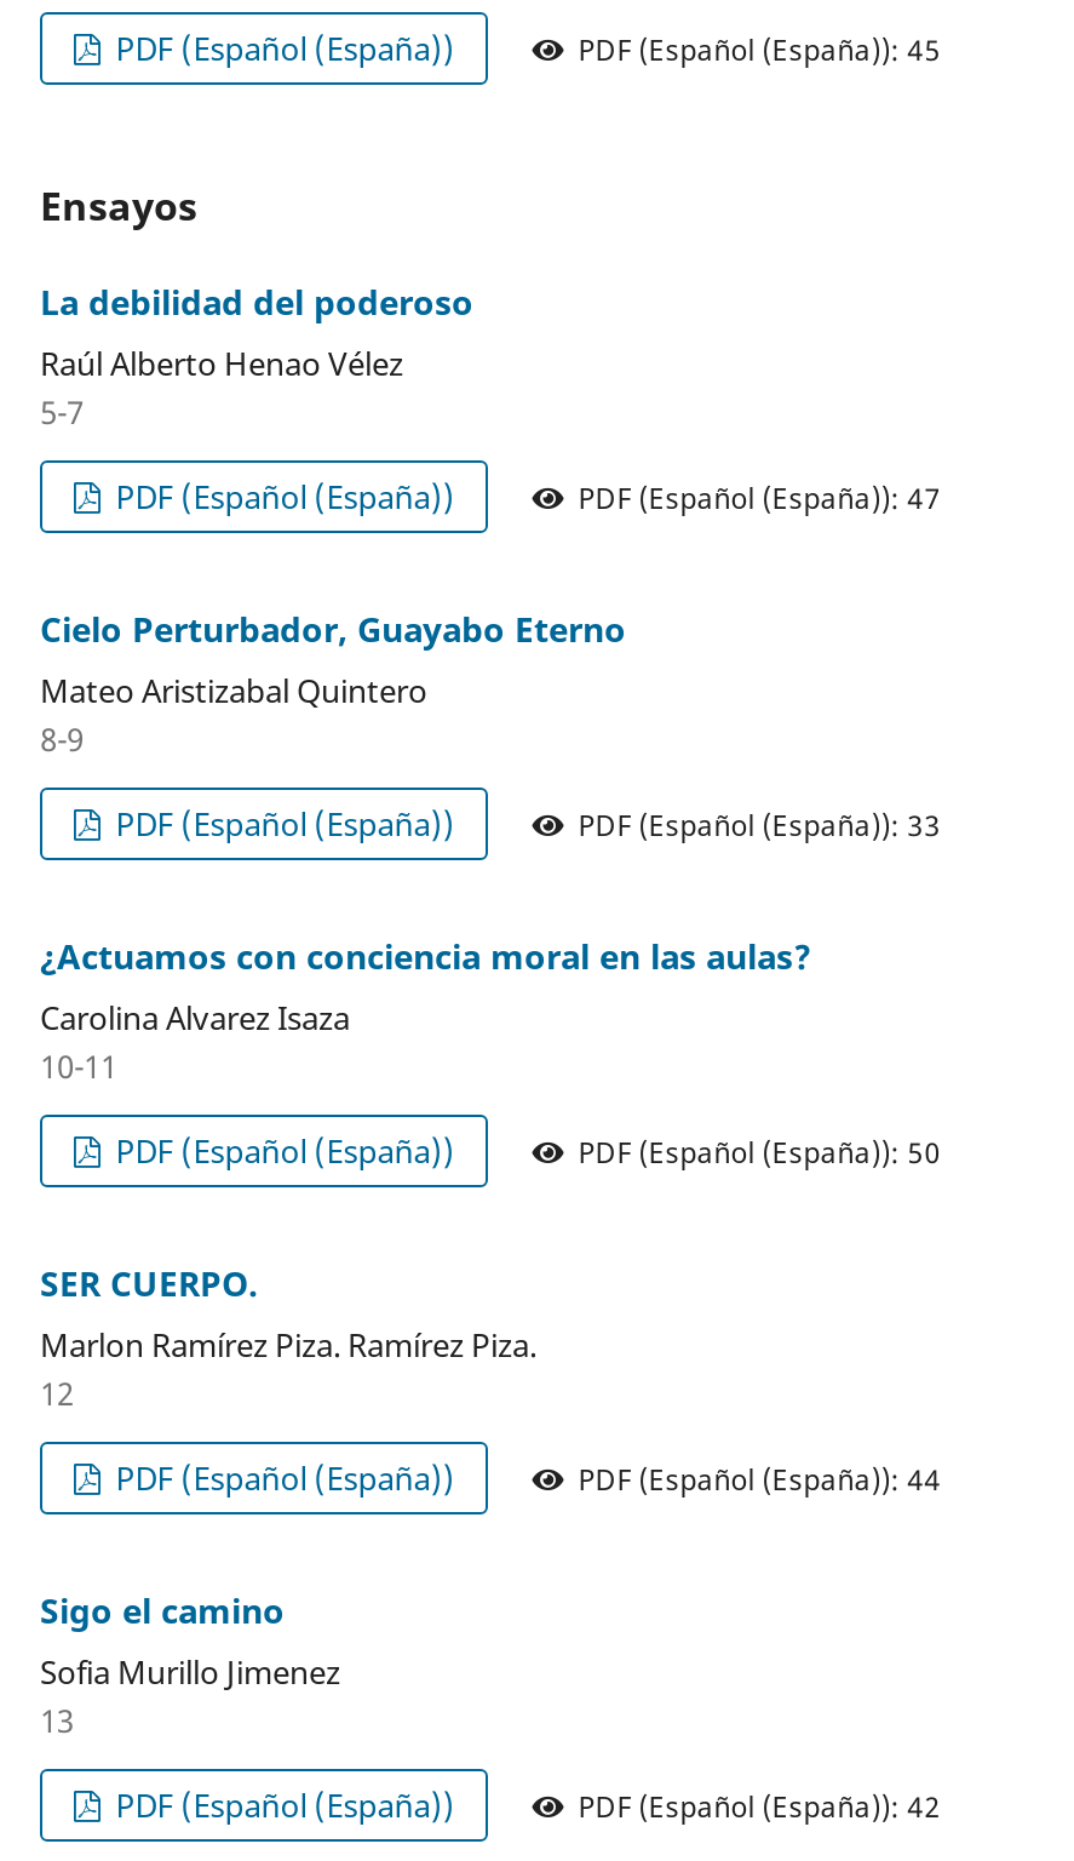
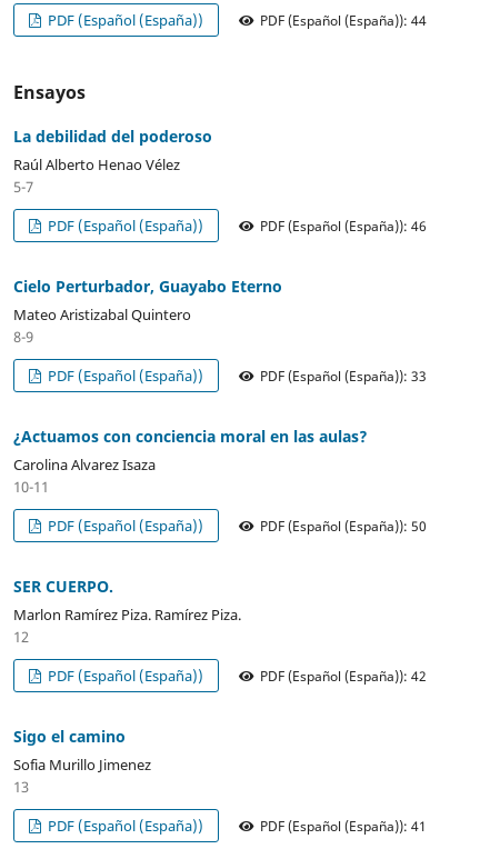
[564,33,949,69] PDF (Español (España)): 45 -> none
[564,481,949,517] PDF (Español (España)): 47 -> [254,218,430,235] PDF (Español (España)): 46
moved [564,1462,949,1498] -> [254,13,430,29]: PDF (Español (España)): 44
moved [564,1789,949,1825] -> [254,668,430,685]: PDF (Español (España)): 42
none -> [254,818,430,835] PDF (Español (España)): 41

